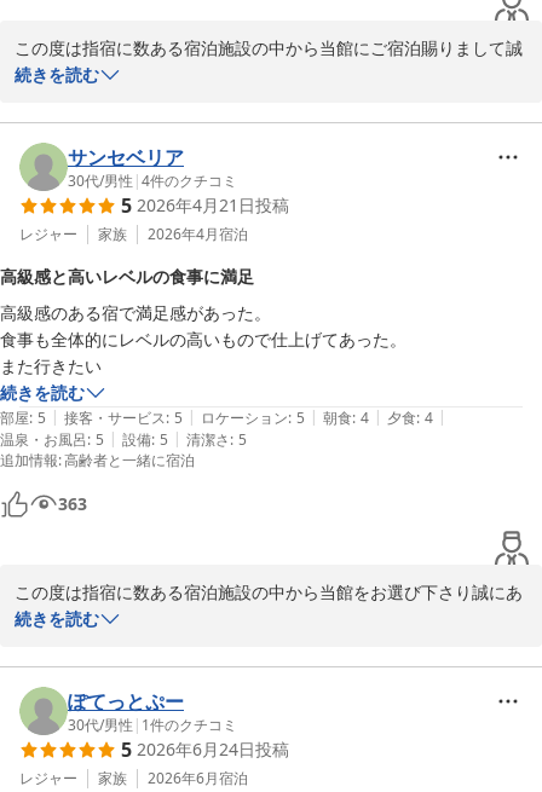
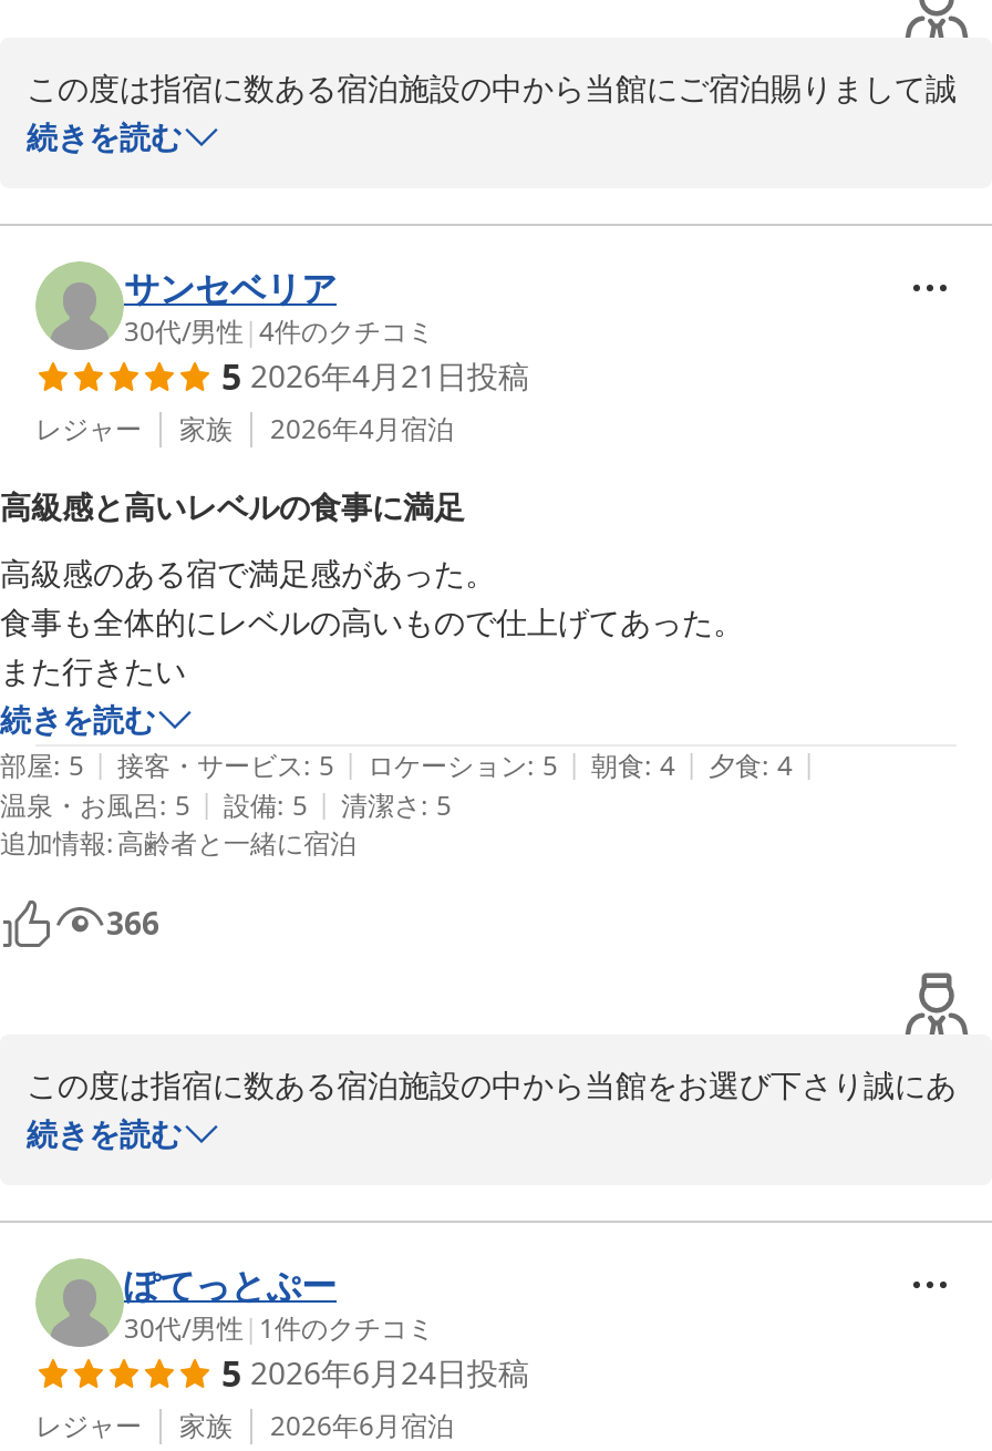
[58,492,87,515] 363 -> [106,902,159,944] 366

